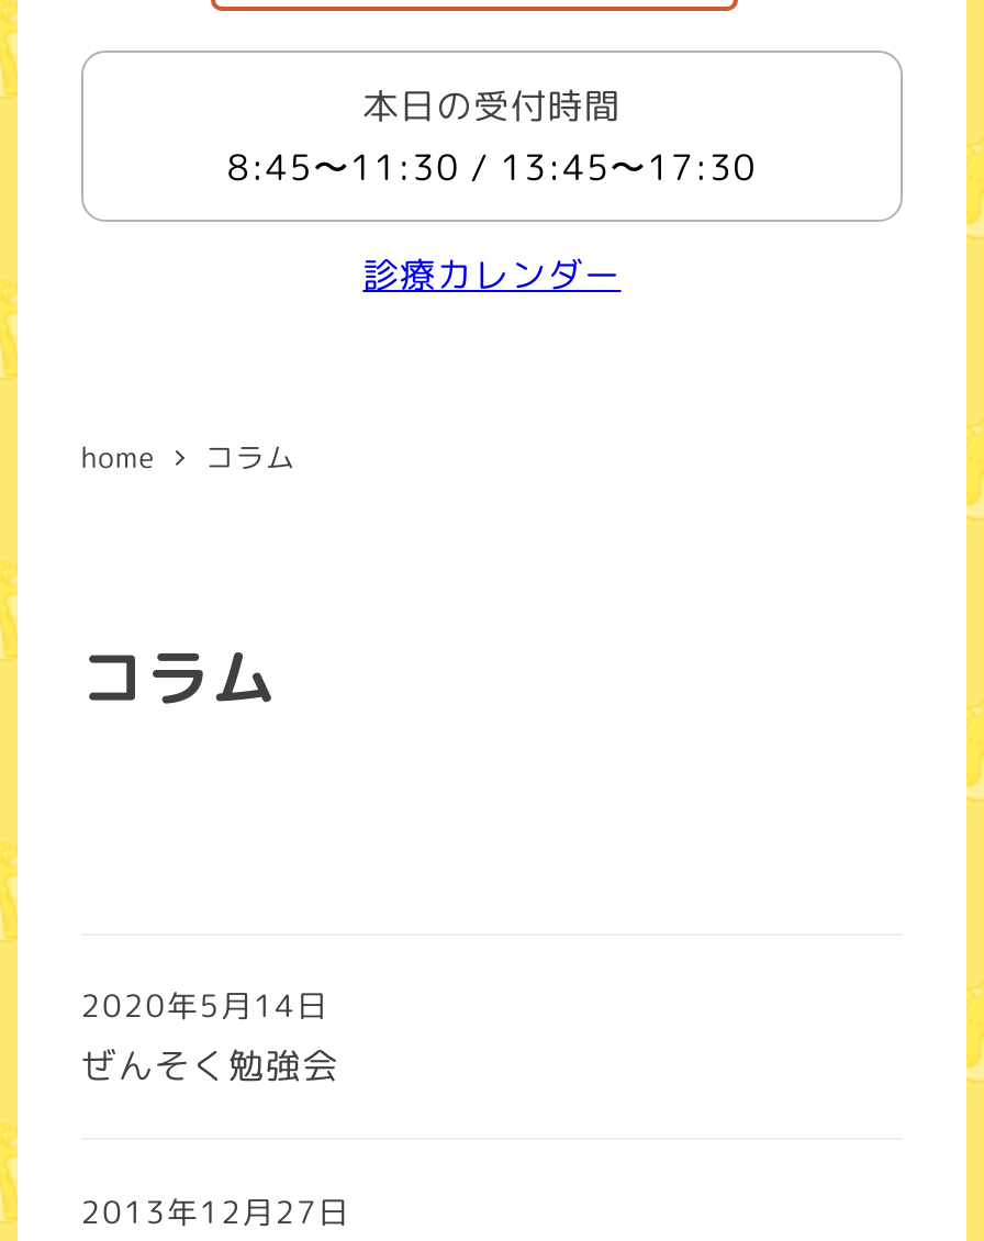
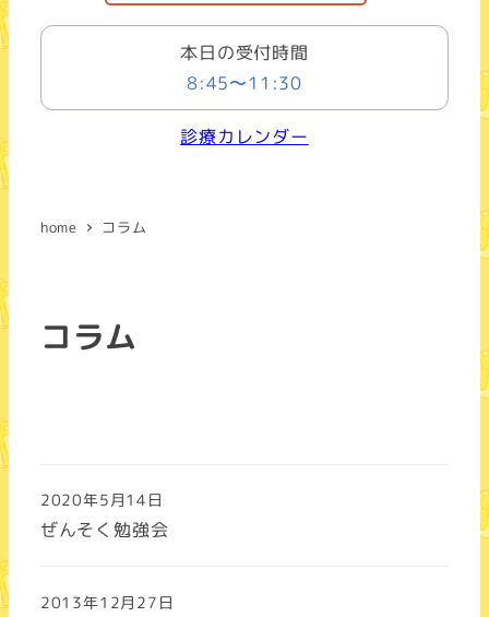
[227,144,757,192] 8:45〜11:30 / 13:45〜17:30 -> [187,71,302,95] 8:45〜11:30

